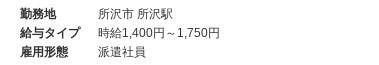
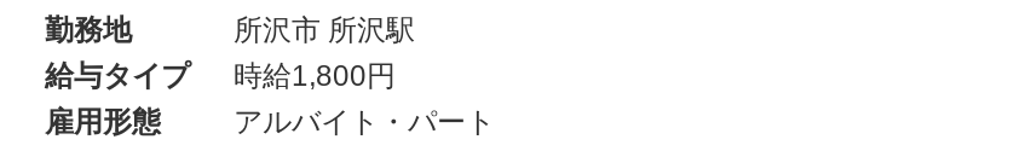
[20,26,220,40] 給与タイプ 時給1,400円～1,750円 -> [45,58,396,92] 給与タイプ 時給1,800円
[98,45,146,59] 派遣社員 -> [234,104,495,138] アルバイト・パート

